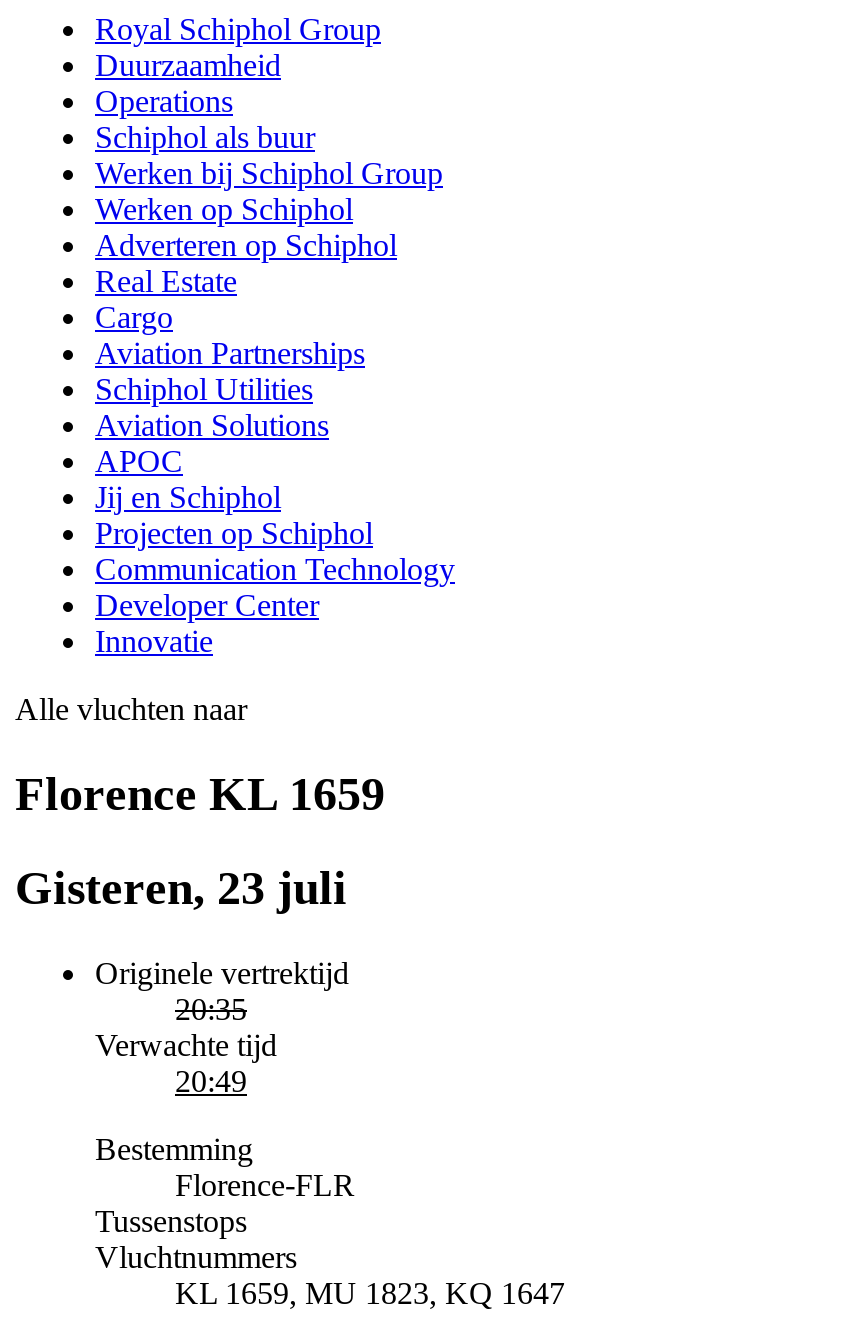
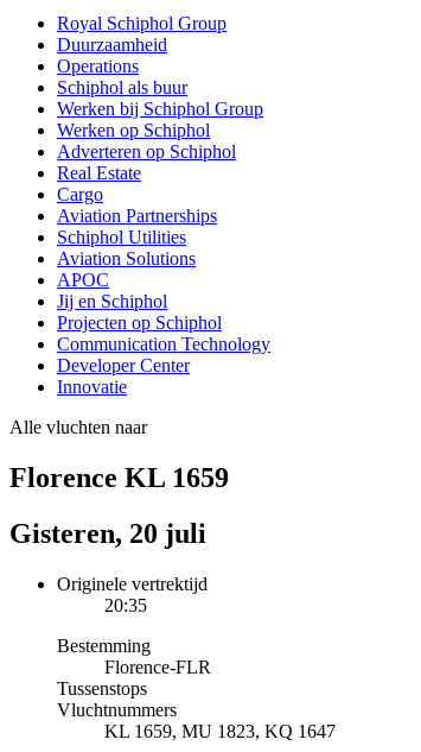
[15,862,347,914] Gisteren, 23 juli -> [9,518,206,549] Gisteren, 20 juli
[95,1027,277,1097] Verwachte tijd | 20:49 -> none

